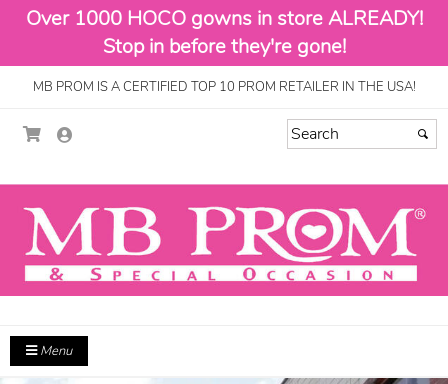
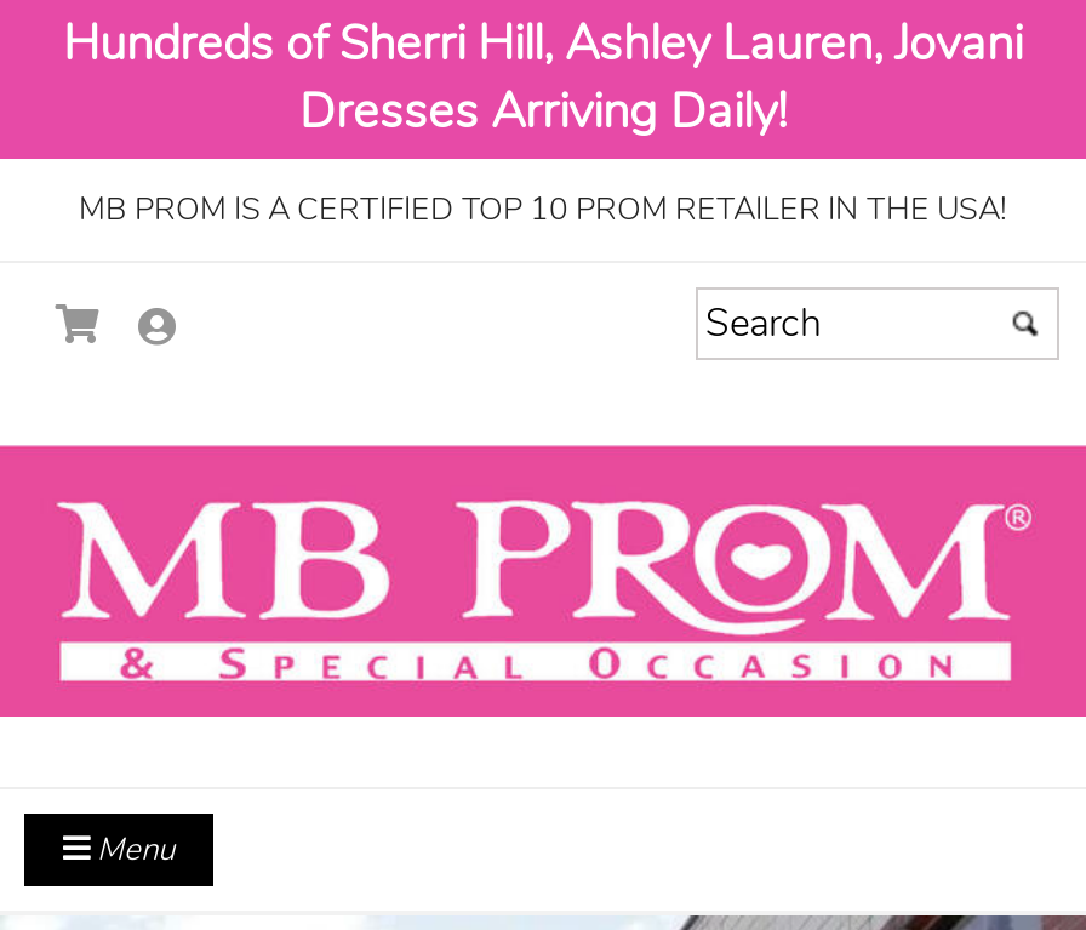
[25,5,422,60] Over 1000 HOCO gowns in store ALREADY! | Stop in before they're gone! -> [63,11,1023,144] Hundreds of Sherri Hill, Ashley Lauren, Jovani | Dresses Arriving Daily!

